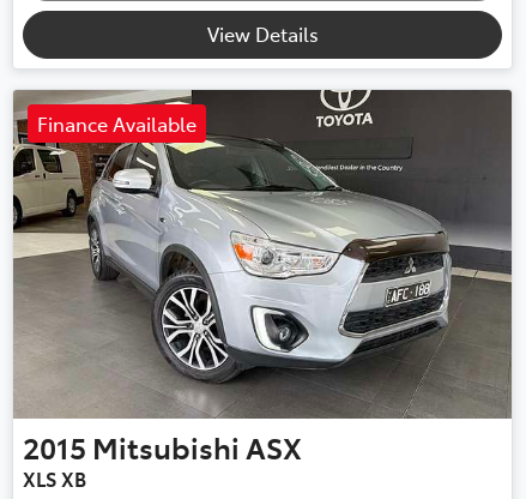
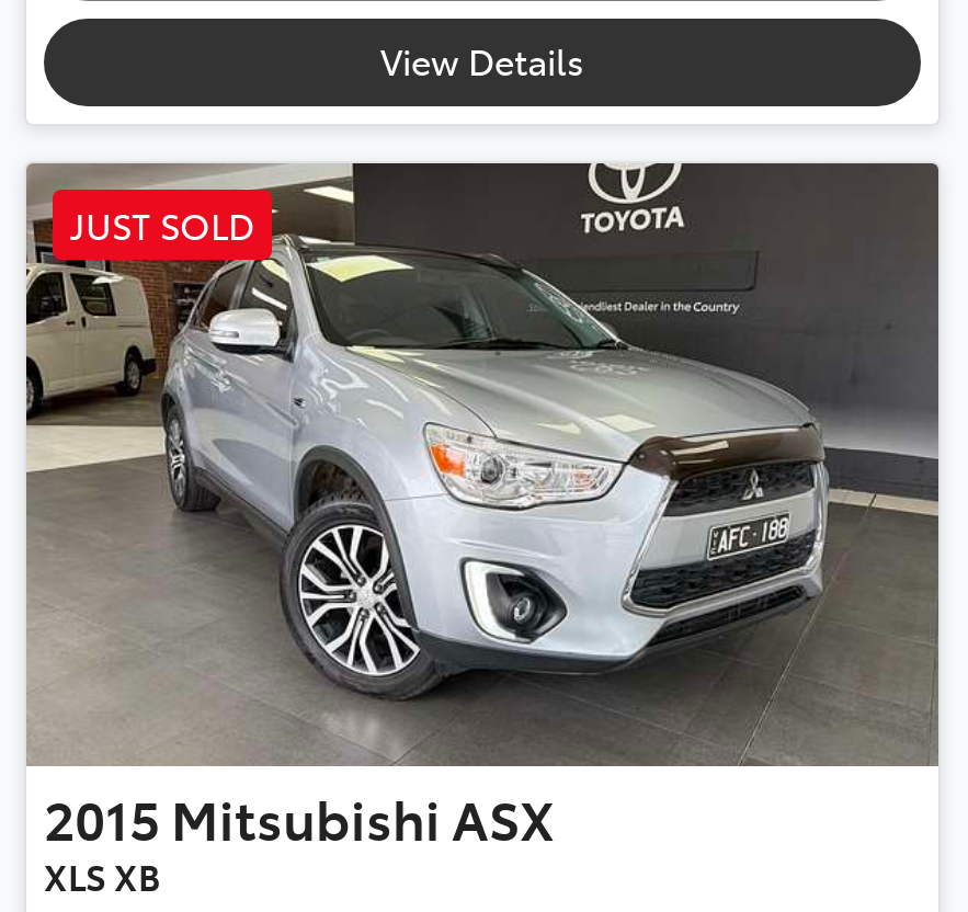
[37,110,197,136] Finance Available -> [70,201,254,249] JUST SOLD

